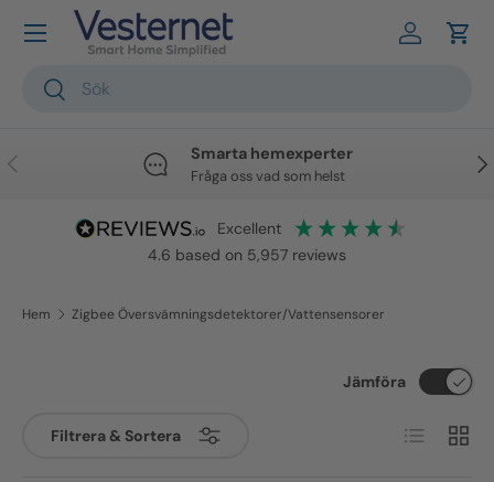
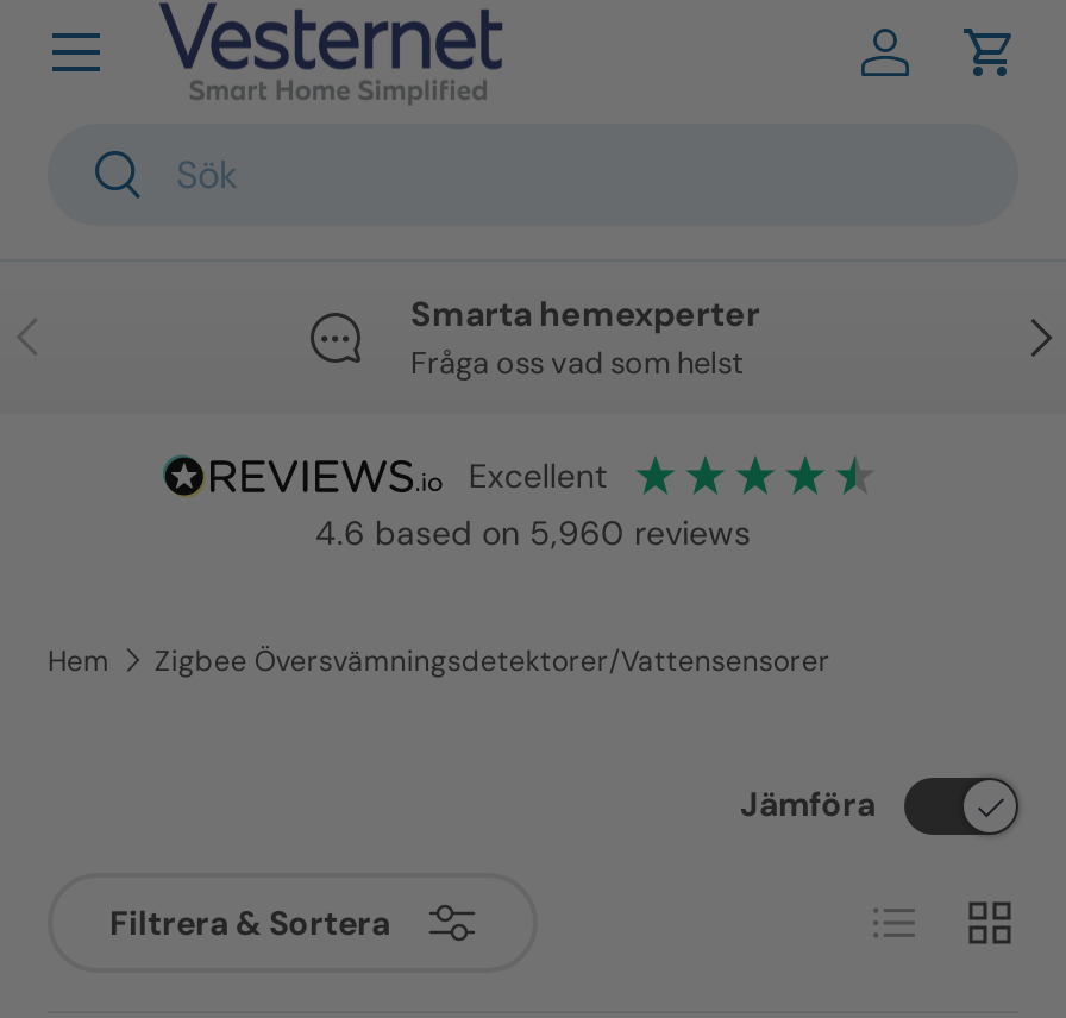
[148,245,346,265] 4.6 based on 5,957 reviews -> [315,510,751,553] 4.6 based on 5,960 reviews

